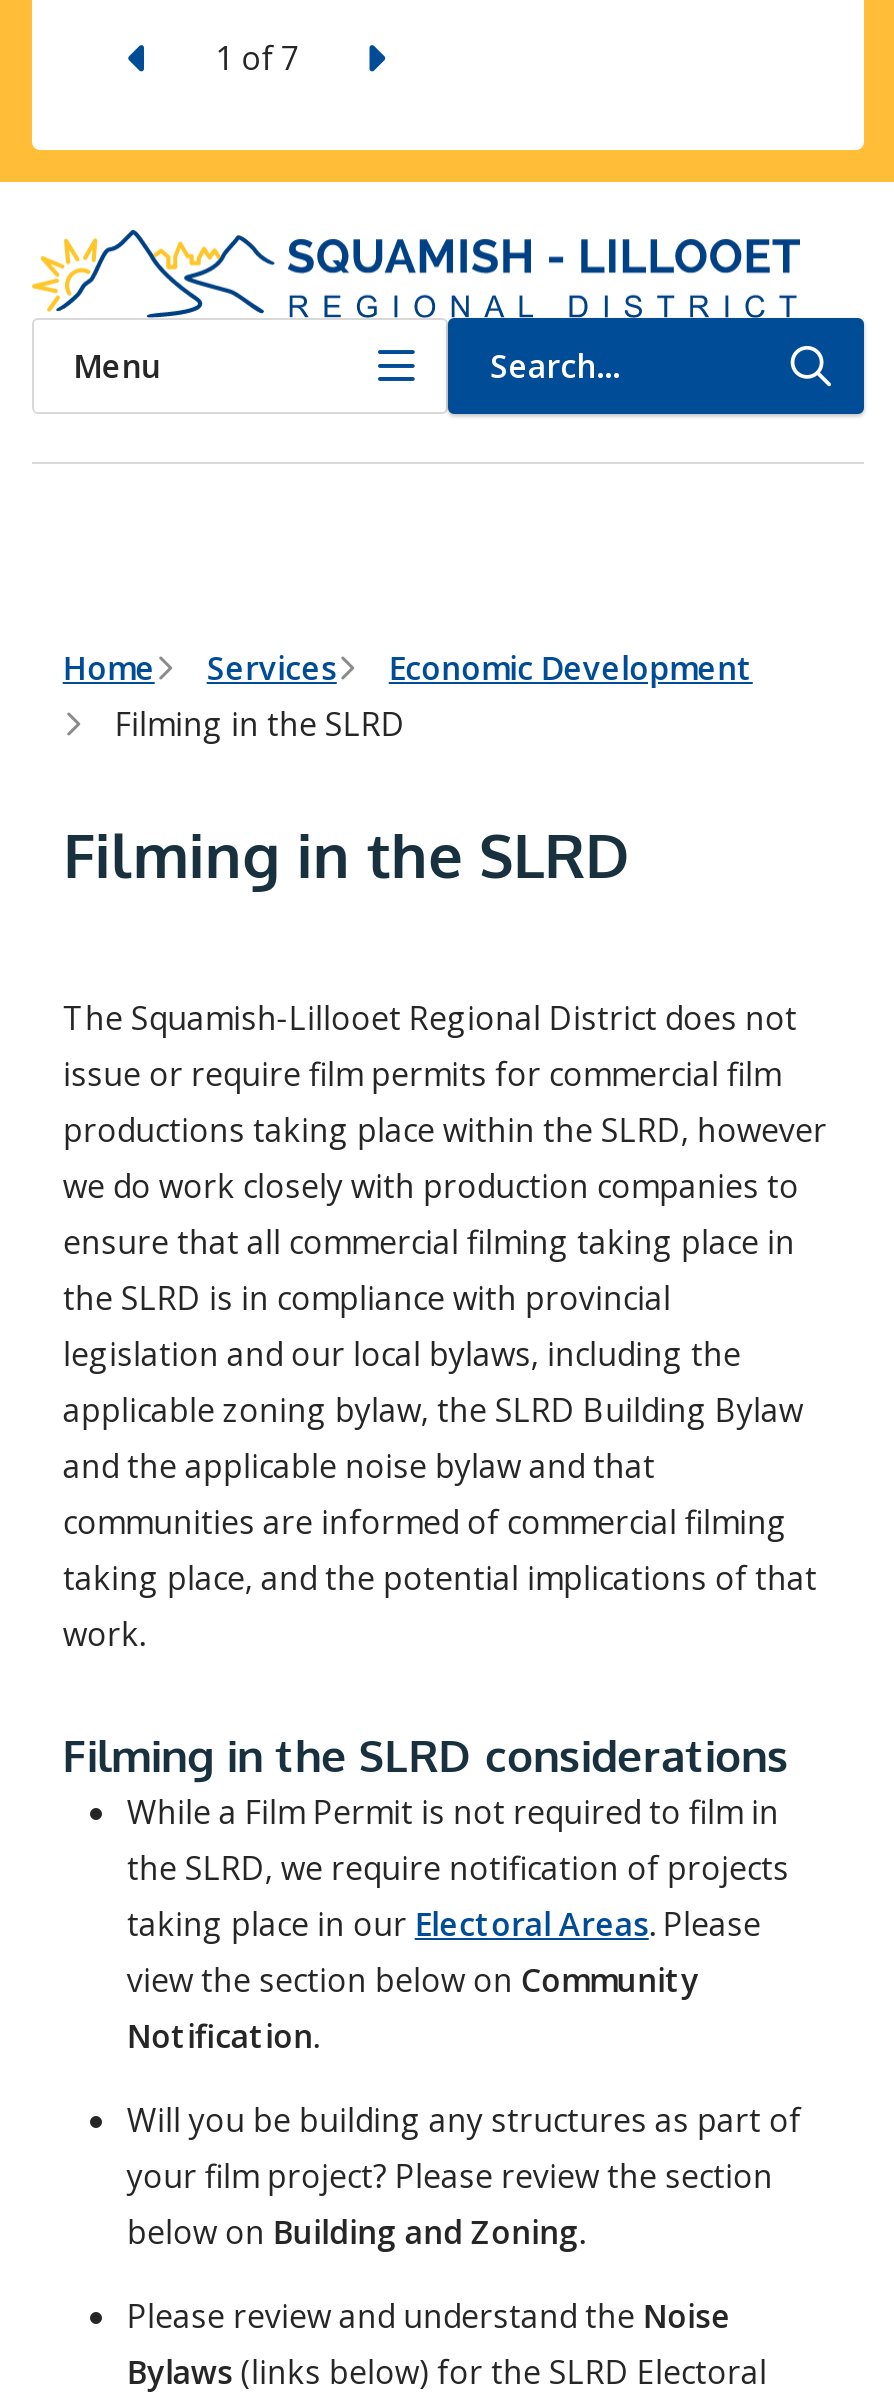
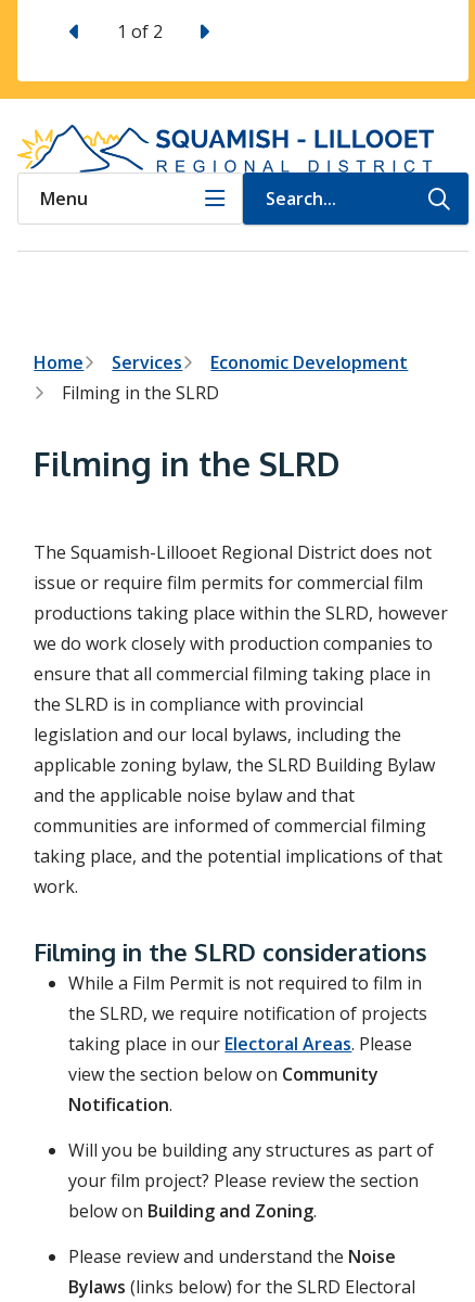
[215,36,299,80] 1 of 7 -> [117,20,162,43] 1 of 2

